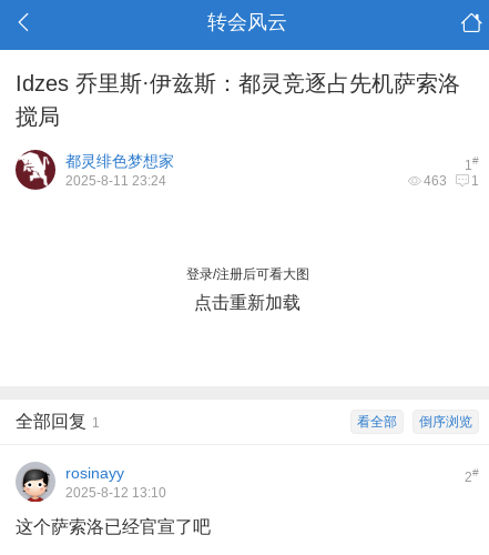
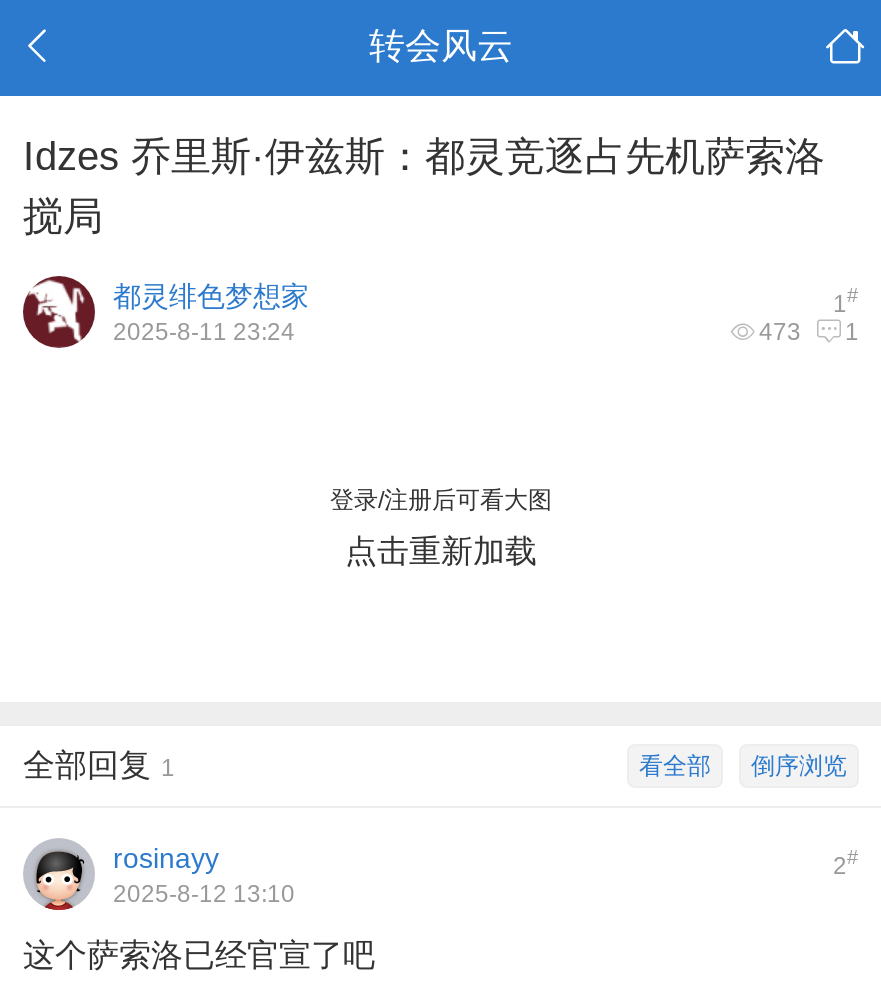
[424,173,479,189] 463 1 -> [759,318,859,346] 473 1

